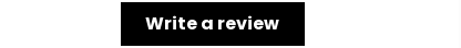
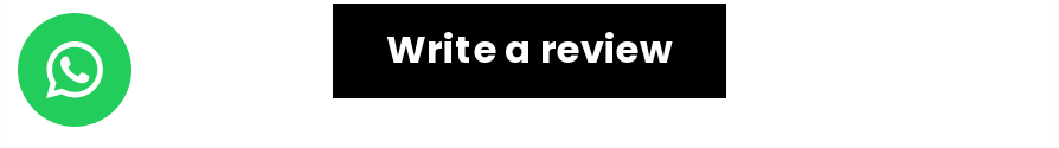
none -> [15,11,134,129] [image]

